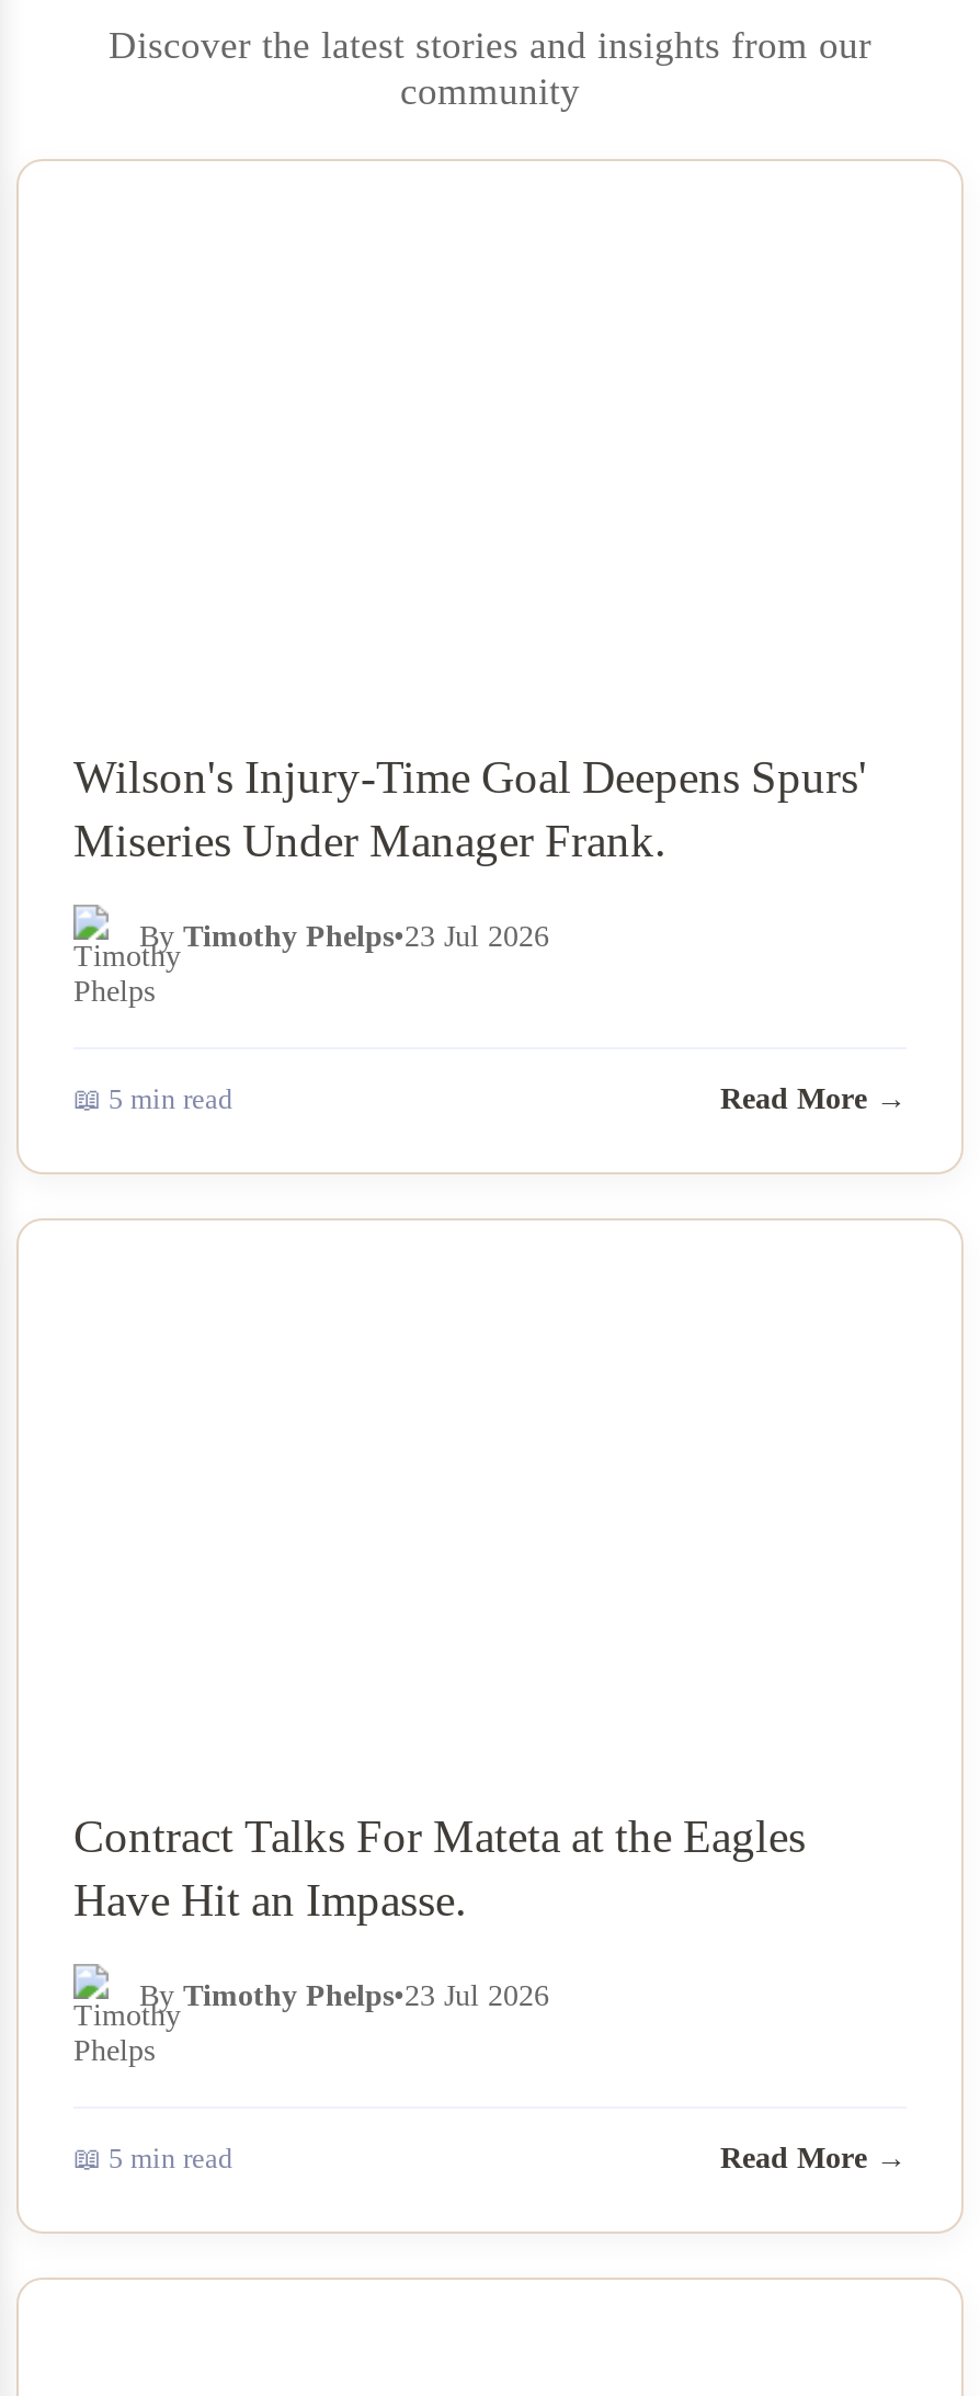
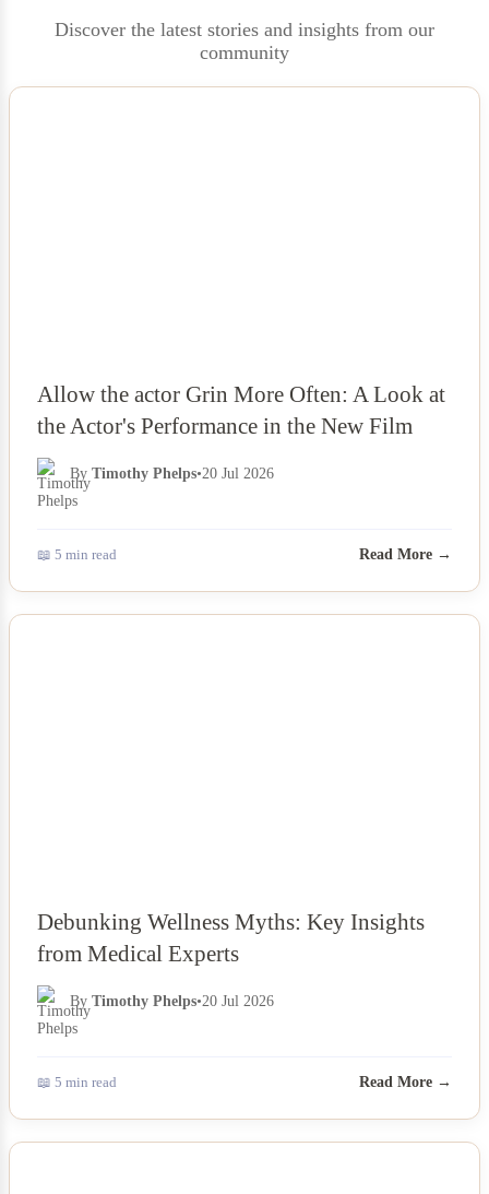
[73,751,867,865] Wilson's Injury-Time Goal Deepens Spurs' | Miseries Under Manager Frank. -> [37,381,445,438] Allow the actor Grin More Often: A Look at | the Actor's Performance in the New Film
[139,920,549,952] By Timothy Phelps•23 Jul 2026 -> [70,465,274,482] By Timothy Phelps•20 Jul 2026
[73,1810,806,1924] Contract Talks For Mateta at the Eagles | Have Hit an Impasse. -> [37,908,425,965] Debunking Wellness Myths: Key Insights | from Medical Experts
[139,1978,549,2011] By Timothy Phelps•23 Jul 2026 -> [70,993,274,1009] By Timothy Phelps•20 Jul 2026

